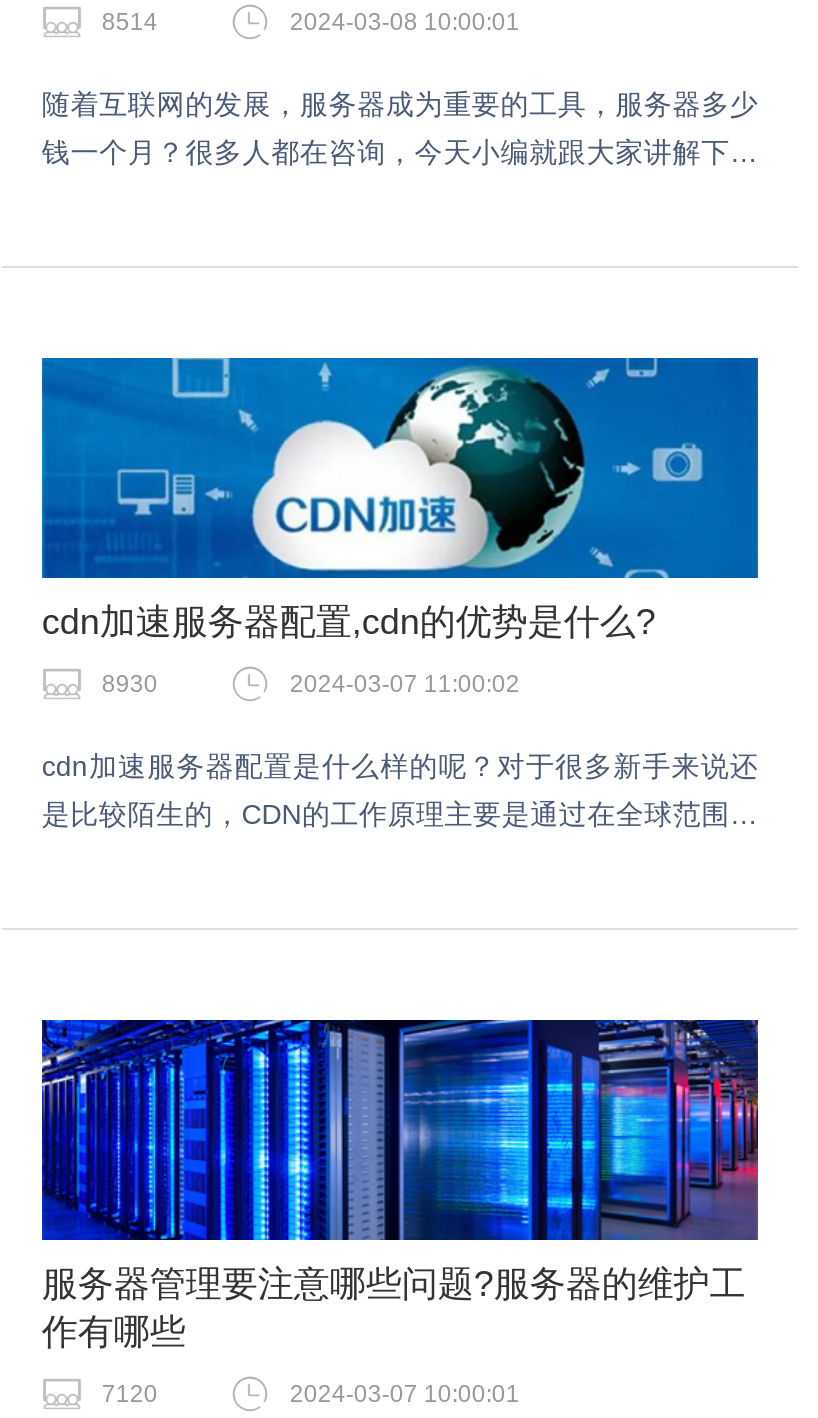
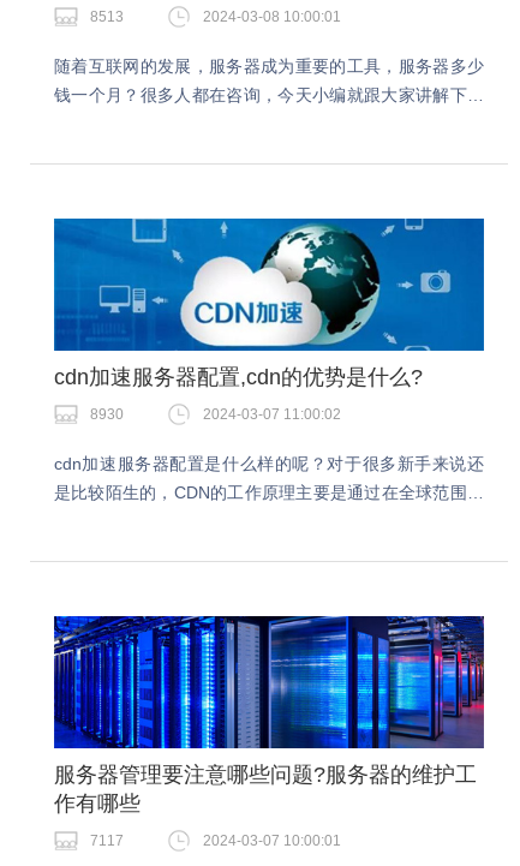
[96,8,158,36] 8514 -> [86,9,124,25] 8513
[96,1380,158,1408] 7120 -> [86,833,124,849] 7117

